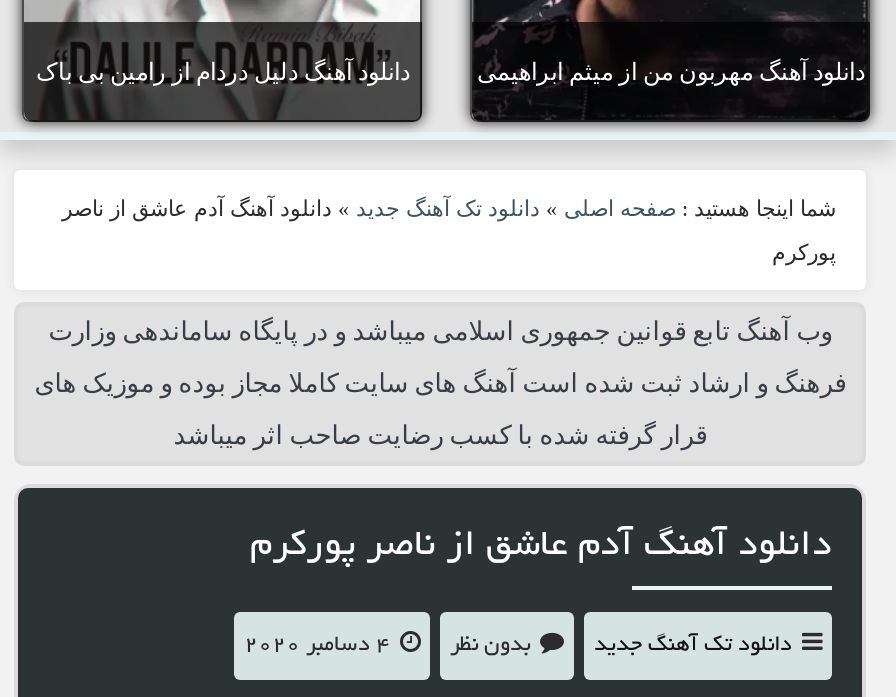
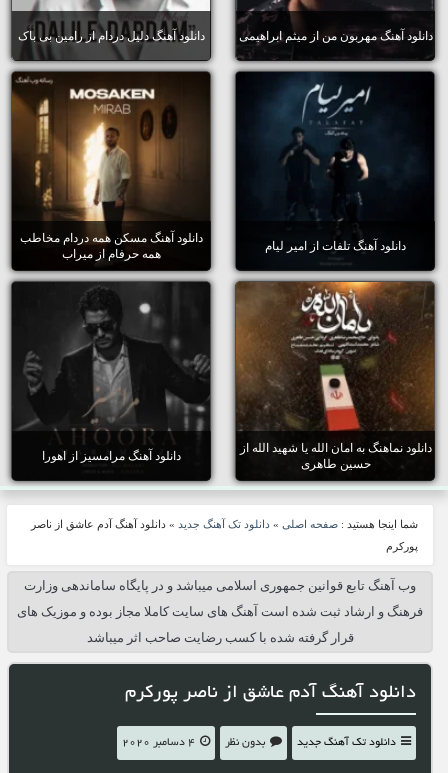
none -> [9,253,213,480] [image] | دانلود آهنگ مرامسیز از اهورا
none -> [11,67,211,261] [image] | دانلود آهنگ مسکن همه دردام مخاطب | همه حرفام از میراب
none -> [233,67,436,434] [image] | دانلود آهنگ تلفات از امیر لیام
none -> [239,441,431,471] دانلود نماهنگ به امان الله یا شهید الله از | حسین طاهری

